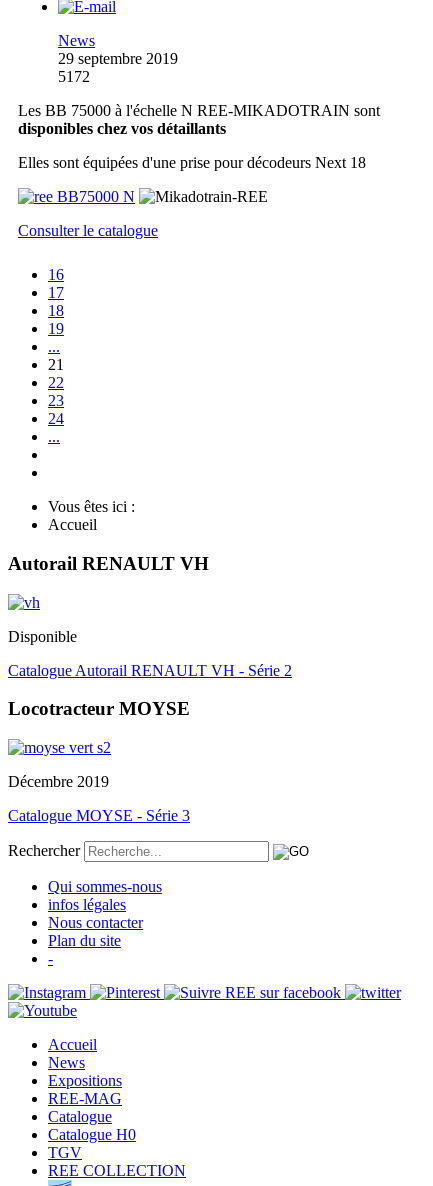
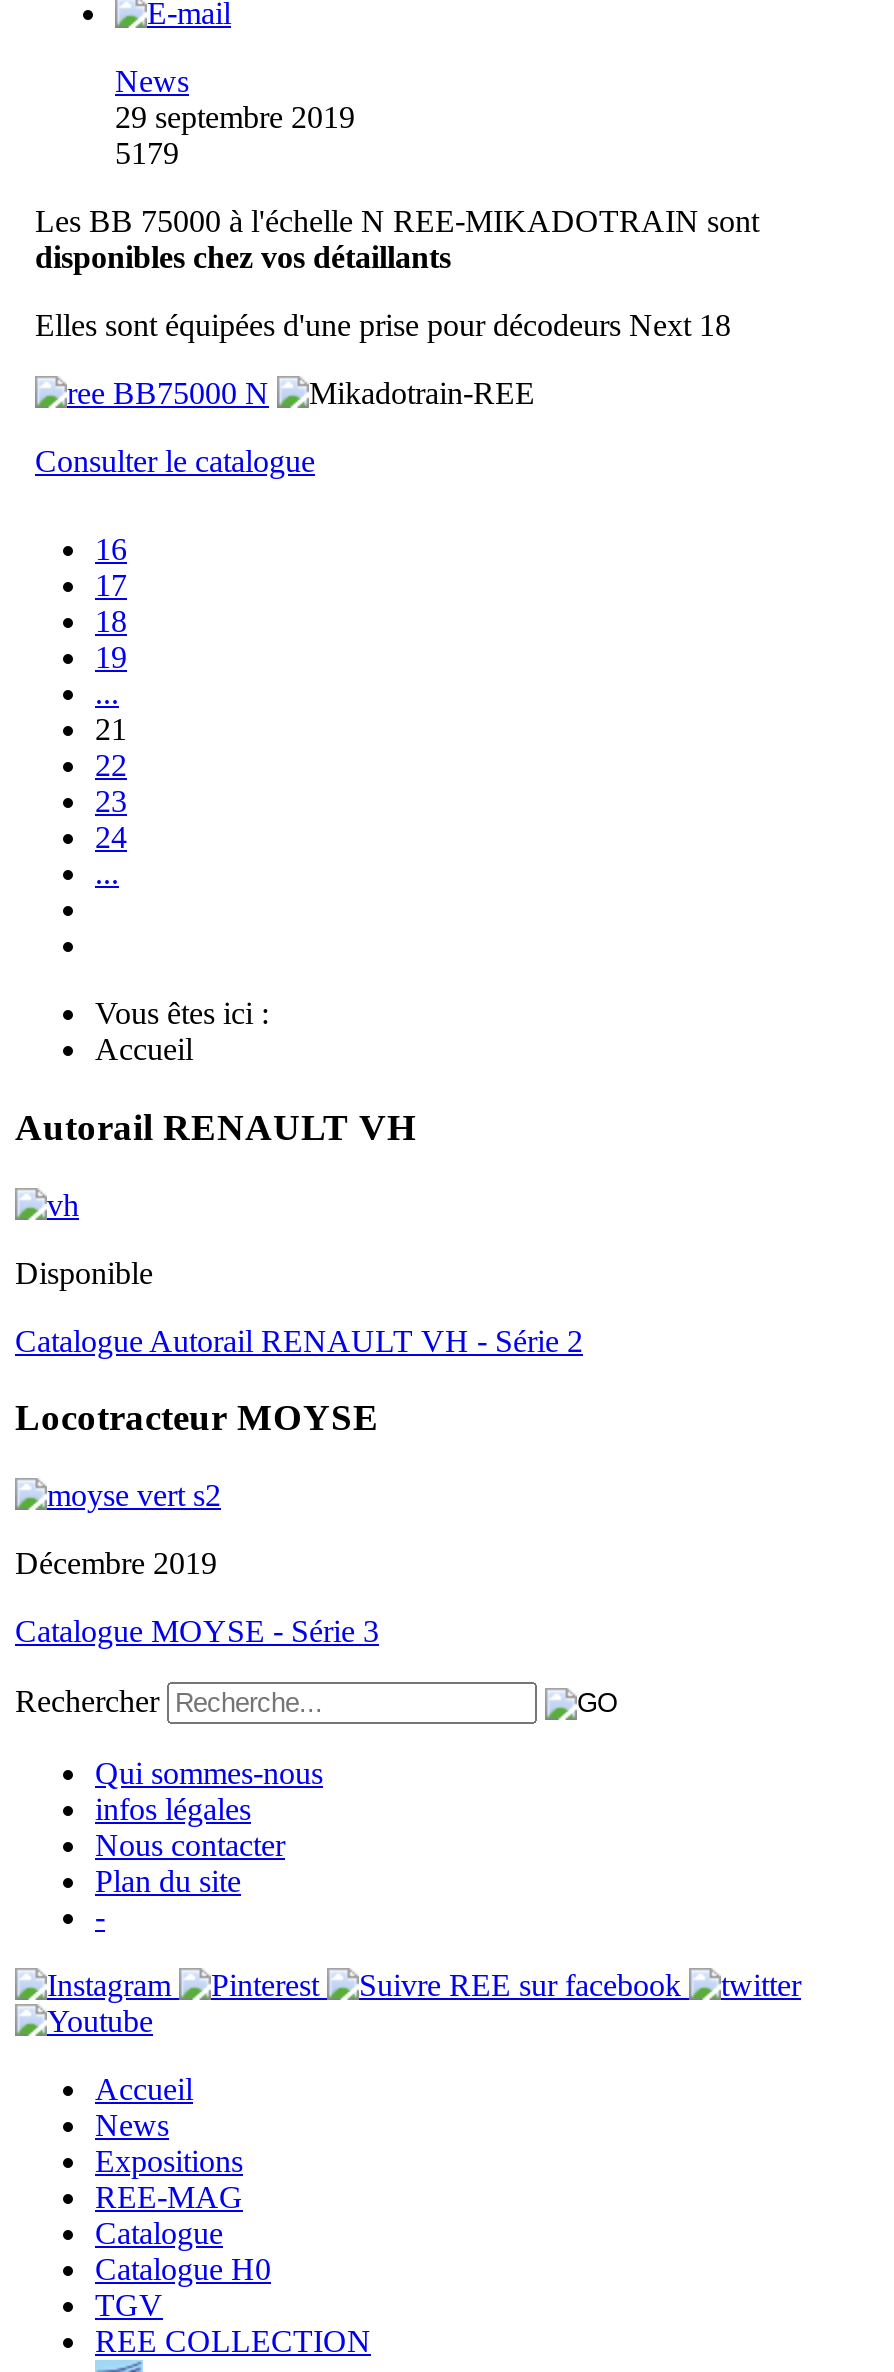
[58,68,90,85] 5172 -> [115,136,179,170] 5179

